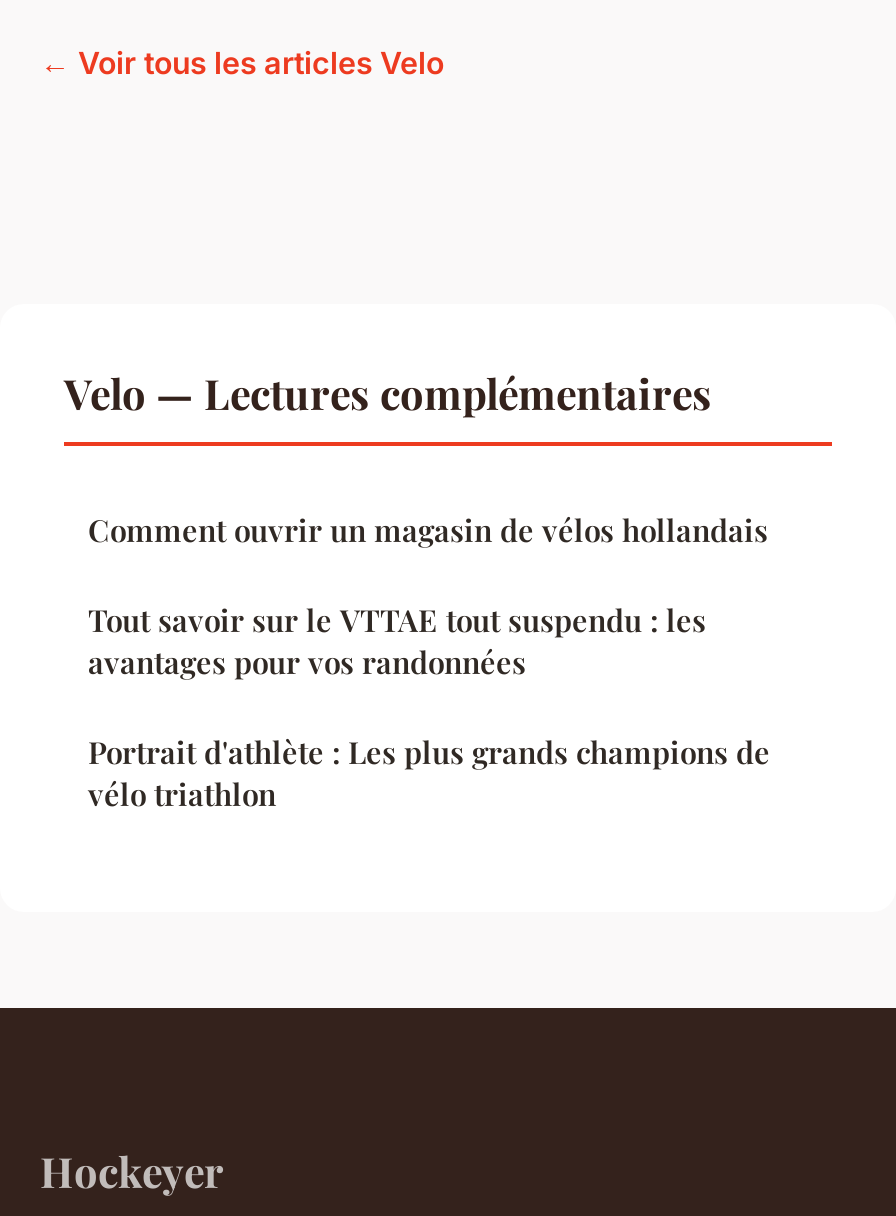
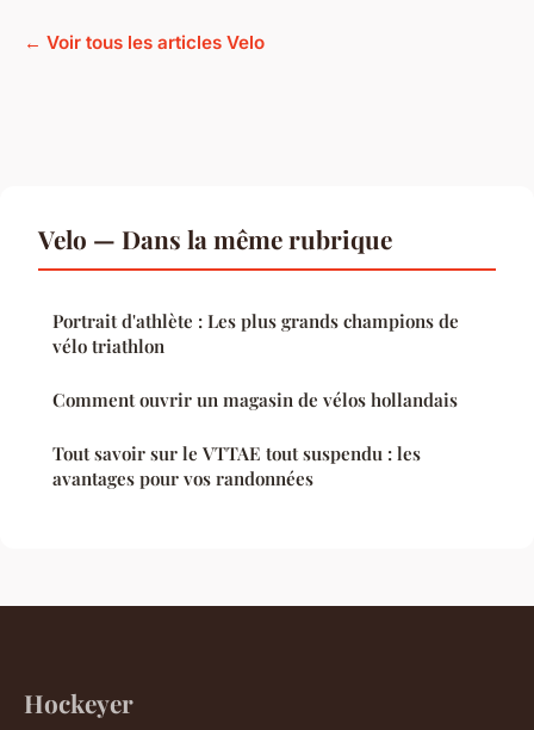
[64,363,712,419] Velo — Lectures complémentaires -> [38,222,392,255] Velo — Dans la même rubrique
moved [88,509,768,681] -> [52,388,458,490]: Comment ouvrir un magasin de vélos hollandais | Tout savoir sur le VTTAE tout suspendu : les | avantages pour vos randonnées
moved [88,731,770,813] -> [52,309,459,358]: Portrait d'athlète : Les plus grands champions de | vélo triathlon

